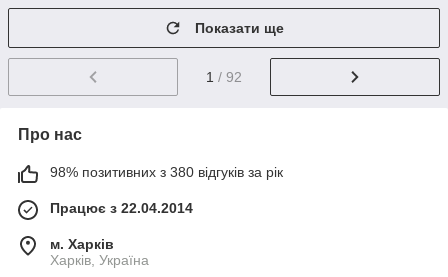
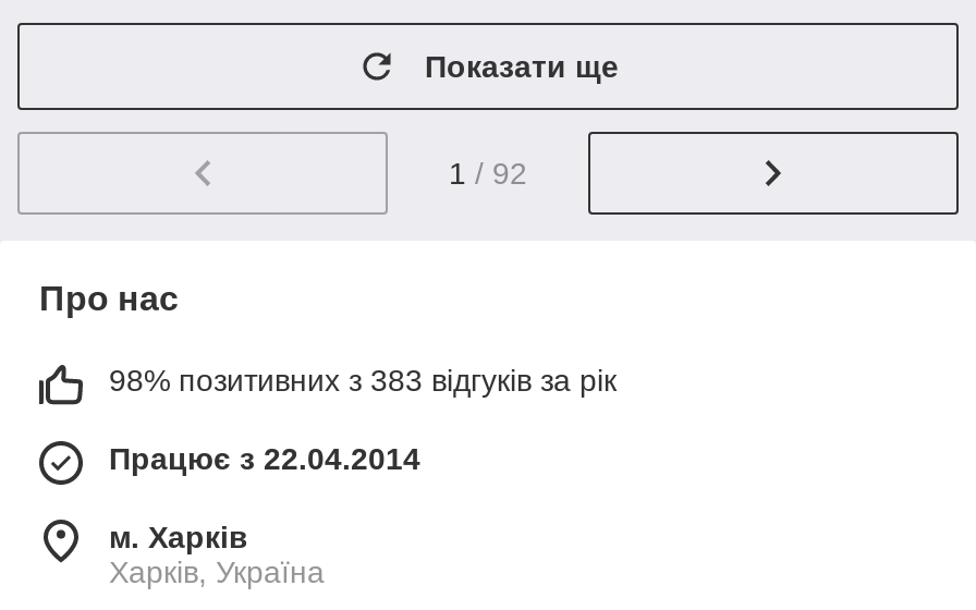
[50,164,283,180] 98% позитивних з 380 відгуків за рік -> [109,363,617,398] 98% позитивних з 383 відгуків за рік

